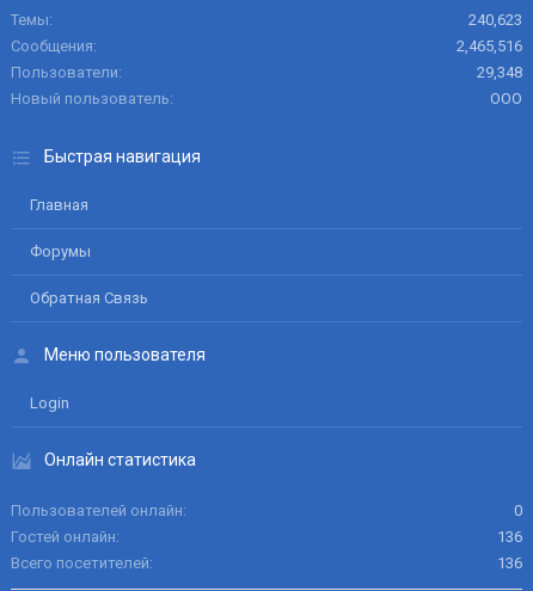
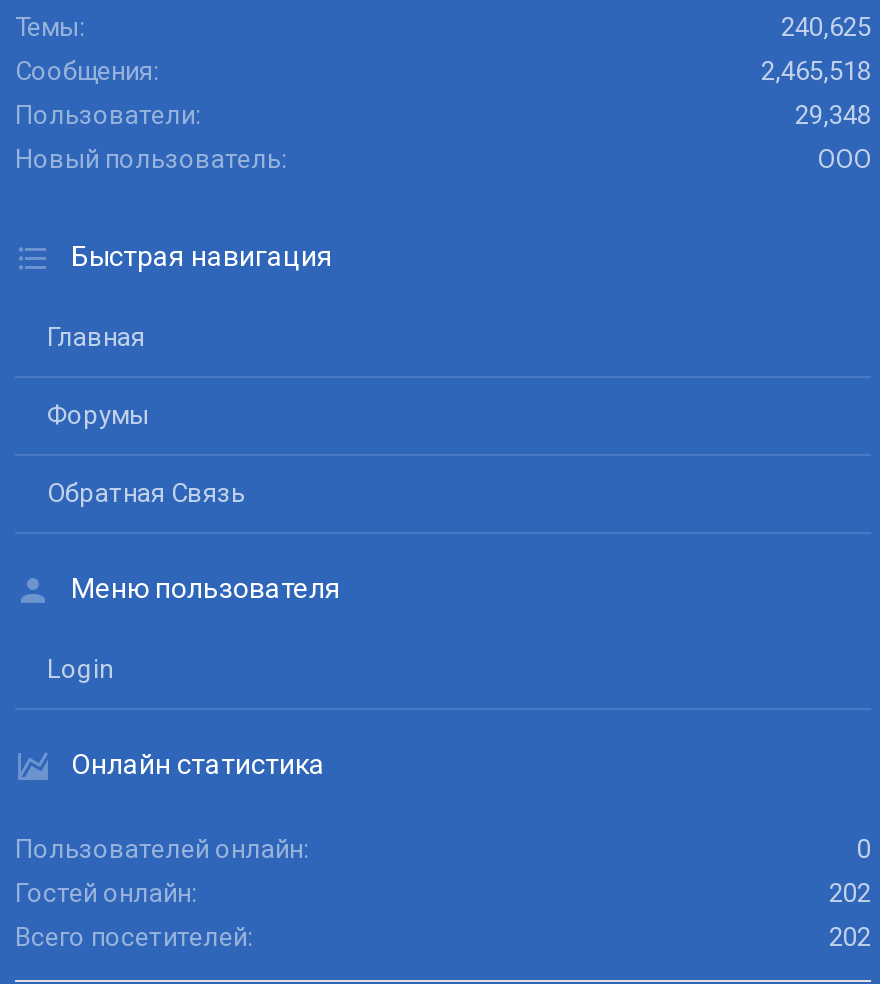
[468,11,522,29] 240,623 -> [781,12,871,42] 240,625
[457,37,522,55] 2,465,516 -> [761,56,871,86] 2,465,518
[497,528,522,546] 136 -> [829,878,871,908] 202
[497,554,522,572] 136 -> [829,922,871,952] 202

